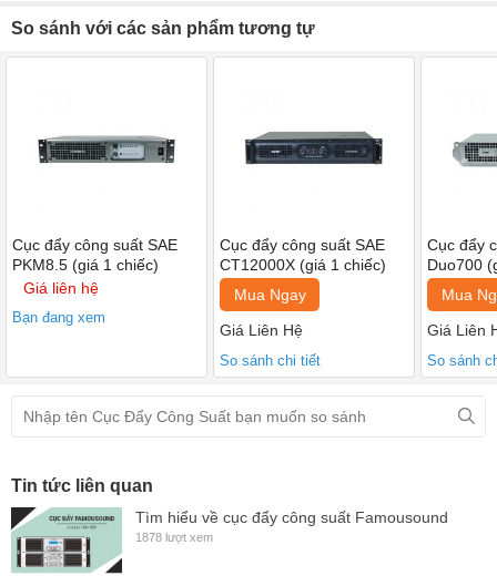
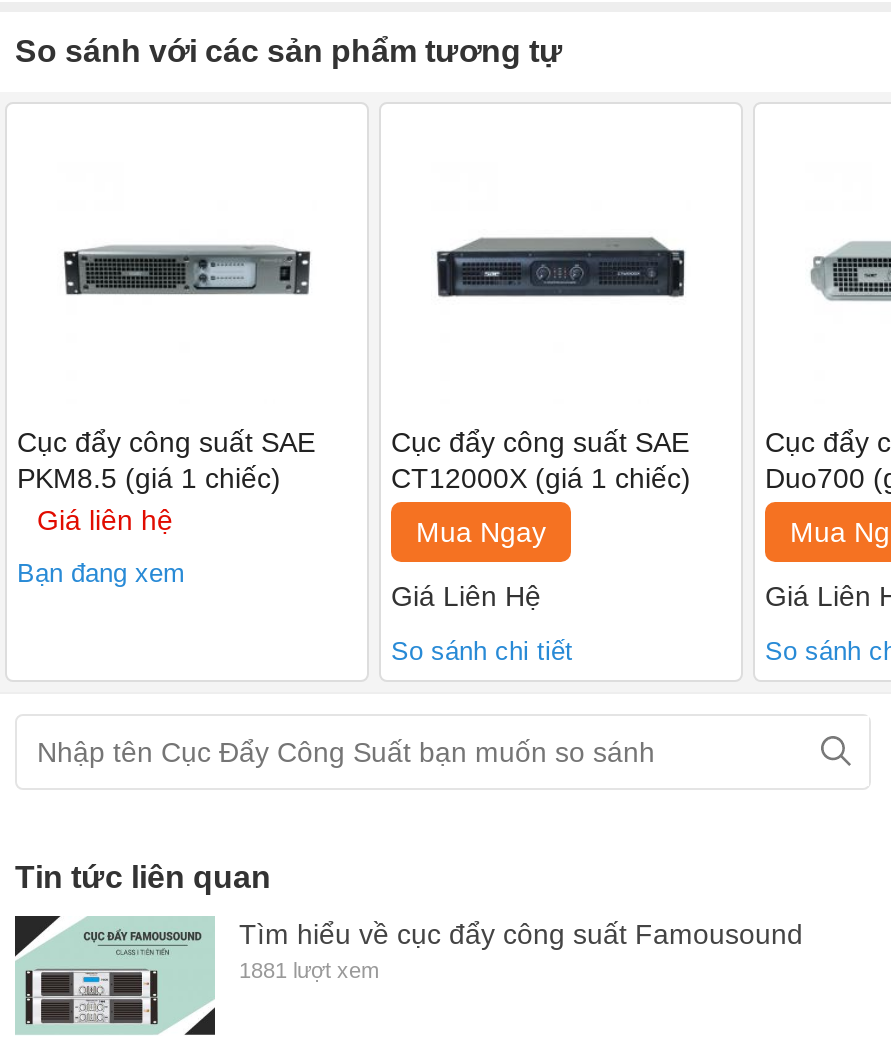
[135,530,213,544] 1878 lượt xem -> [239,958,379,982] 1881 lượt xem

